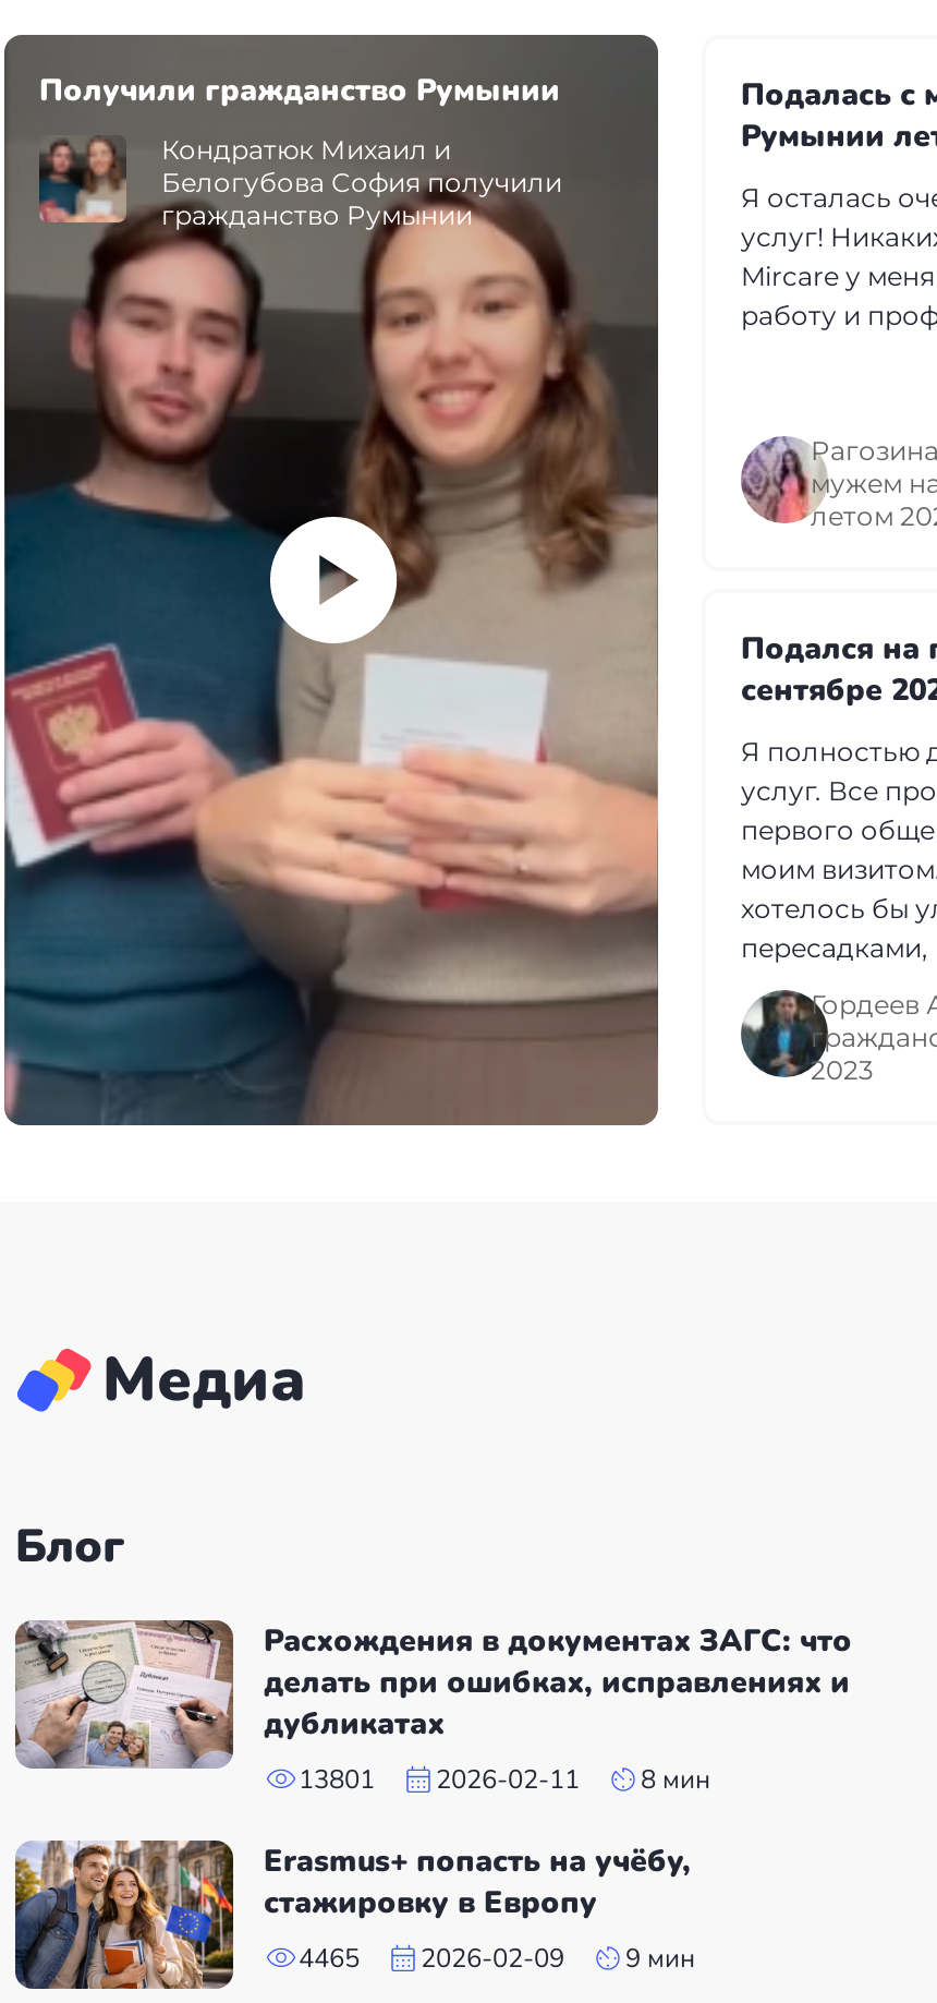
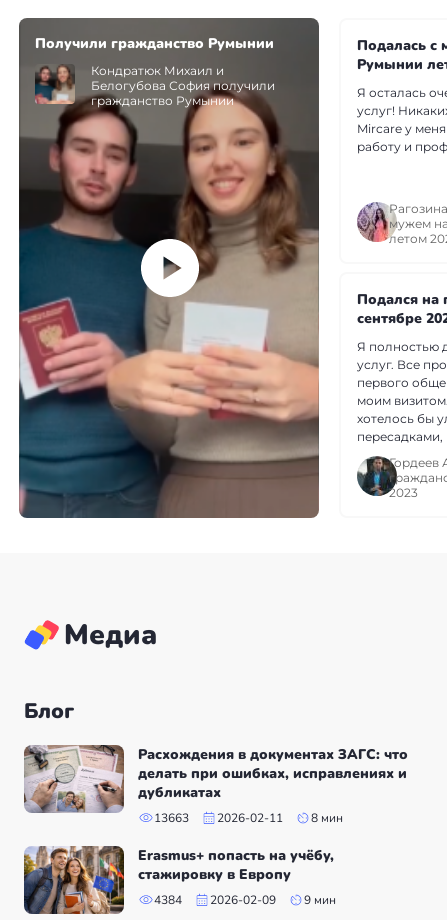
[299,1763,710,1798] 13801 2026-02-11 8 мин -> [154,810,343,826] 13663 2026-02-11 8 мин
[299,1942,695,1976] 4465 2026-02-09 9 мин -> [154,892,336,908] 4384 2026-02-09 9 мин

